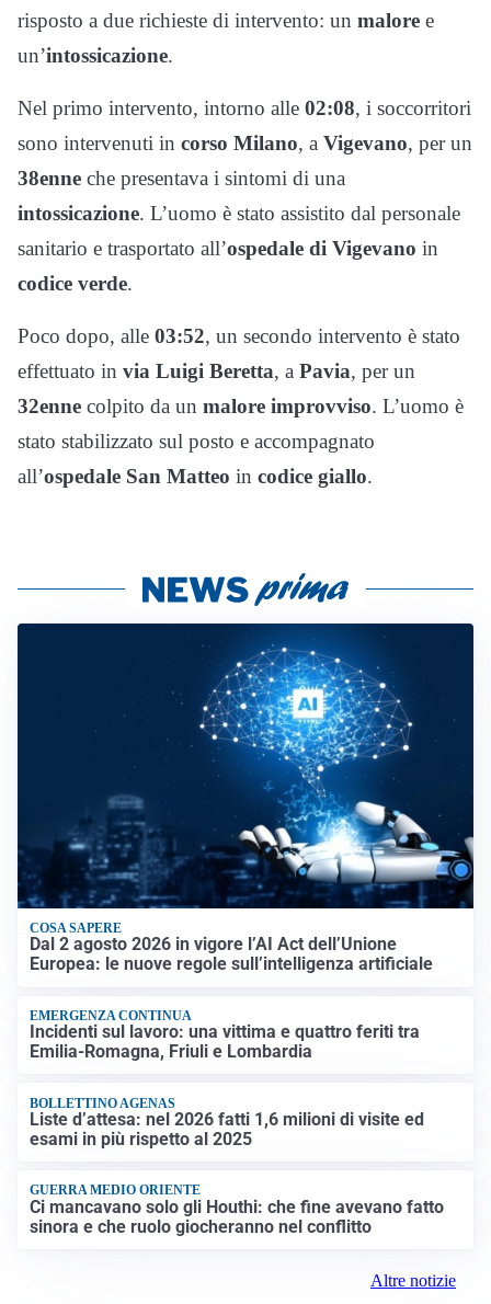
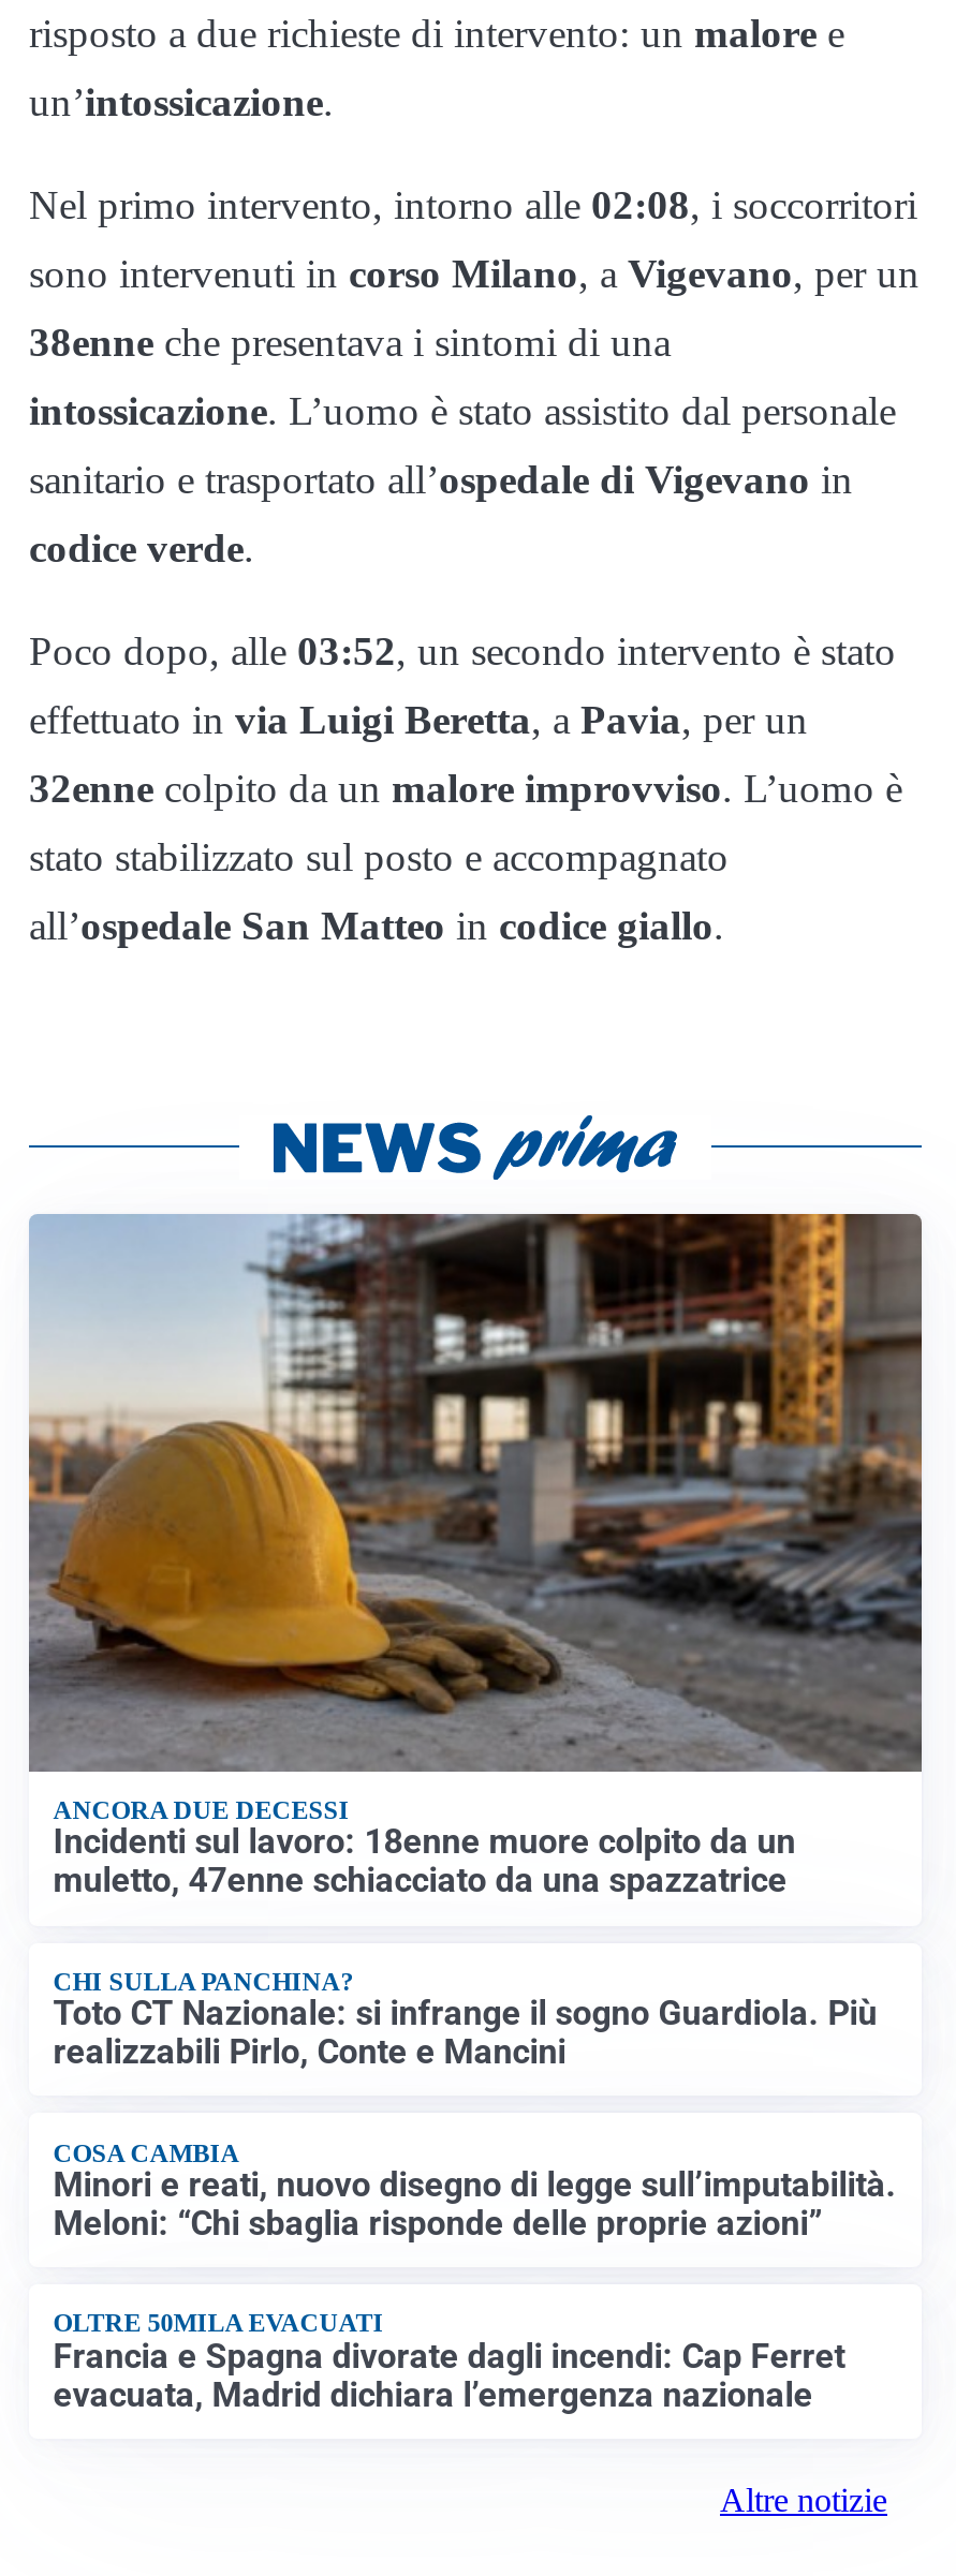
[16,622,475,975] [image] | COSA SAPERE | Dal 2 agosto 2026 in vigore l’AI Act dell’Unione | Europea: le nuove regole sull’intelligenza artificiale -> [27,1212,924,1901] [image] | ANCORA DUE DECESSI | Incidenti sul lavoro: 18enne muore colpito da un | muletto, 47enne schiacciato da una spazzatrice
[30,1008,420,1062] EMERGENZA CONTINUA | Incidenti sul lavoro: una vittima e quattro feriti tra | Emilia-Romagna, Friuli e Lombardia -> [53,1967,877,2072] CHI SULLA PANCHINA? | Toto CT Nazionale: si infrange il sogno Guardiola. Più | realizzabili Pirlo, Conte e Mancini
[30,1095,424,1149] BOLLETTINO AGENAS | Liste d’attesa: nel 2026 fatti 1,6 milioni di visite ed | esami in più rispetto al 2025 -> [53,2138,896,2244] COSA CAMBIA | Minori e reati, nuovo disegno di legge sull’imputabilità. | Meloni: “Chi sbaglia risponde delle proprie azioni”
[30,1183,444,1237] GUERRA MEDIO ORIENTE | Ci mancavano solo gli Houthi: che fine avevano fatto | sinora e che ruolo giocheranno nel conflitto -> [53,2309,845,2414] OLTRE 50MILA EVACUATI | Francia e Spagna divorate dagli incendi: Cap Ferret | evacuata, Madrid dichiara l’emergenza nazionale

